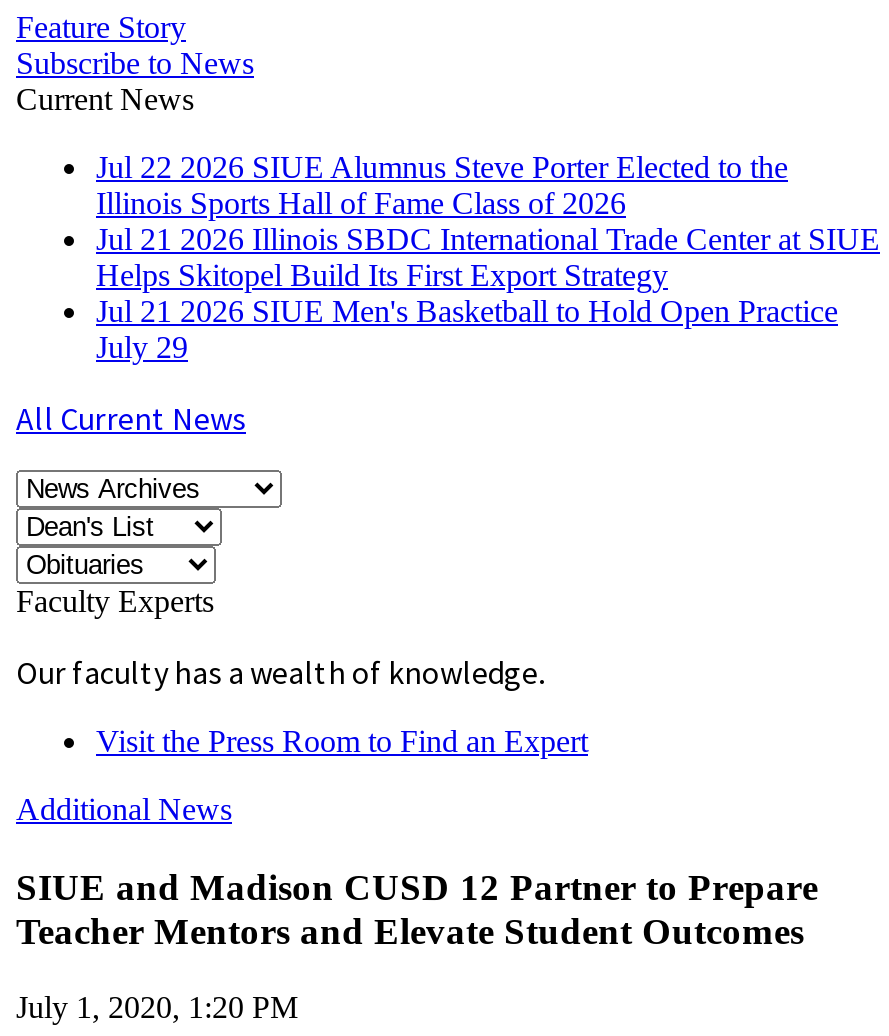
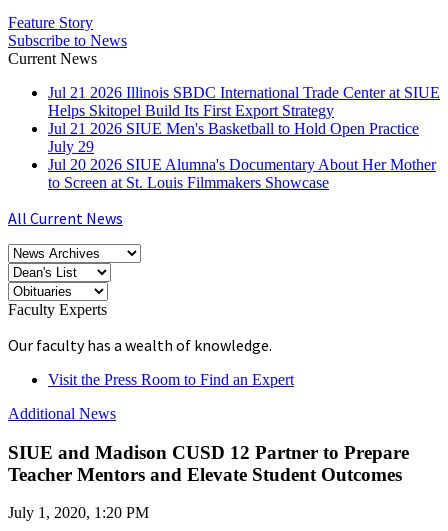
[96,150,788,220] Jul 22 2026 SIUE Alumnus Steve Porter Elected to the | Illinois Sports Hall of Fame Class of 2026 -> none
moved [96,222,880,364] -> [48,84,440,155]: Jul 21 2026 Illinois SBDC International Trade Center at SIUE | Helps Skitopel Build Its First Export Strategy | Jul 21 2026 SIUE Men's Basketball to Hold Open Practice | July 29
none -> [48,156,436,191] Jul 20 2026 SIUE Alumna's Documentary About Her Mother | to Screen at St. Louis Filmmakers Showcase

